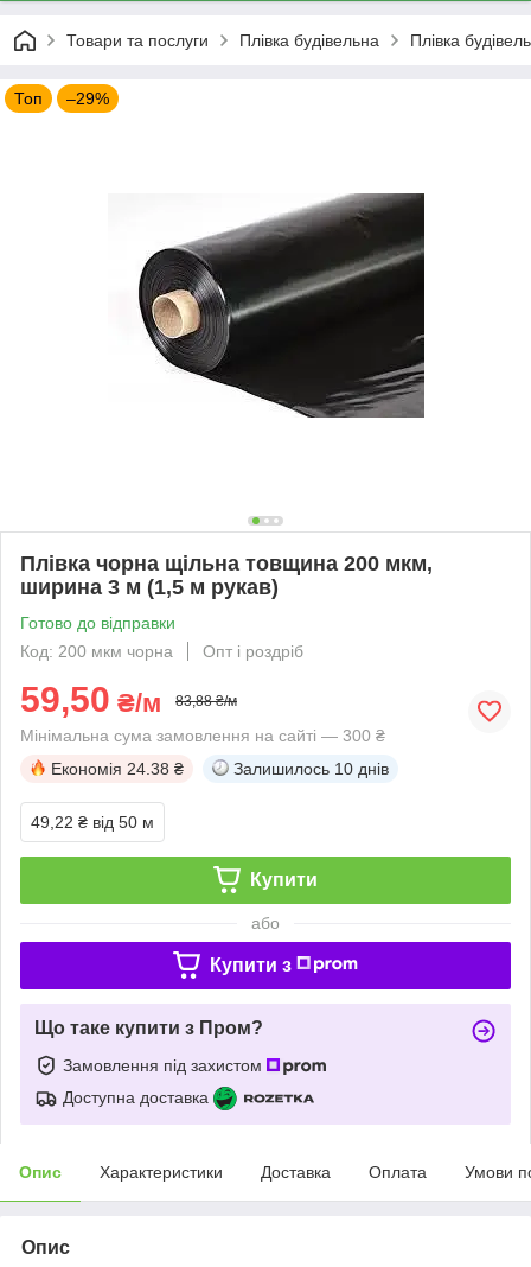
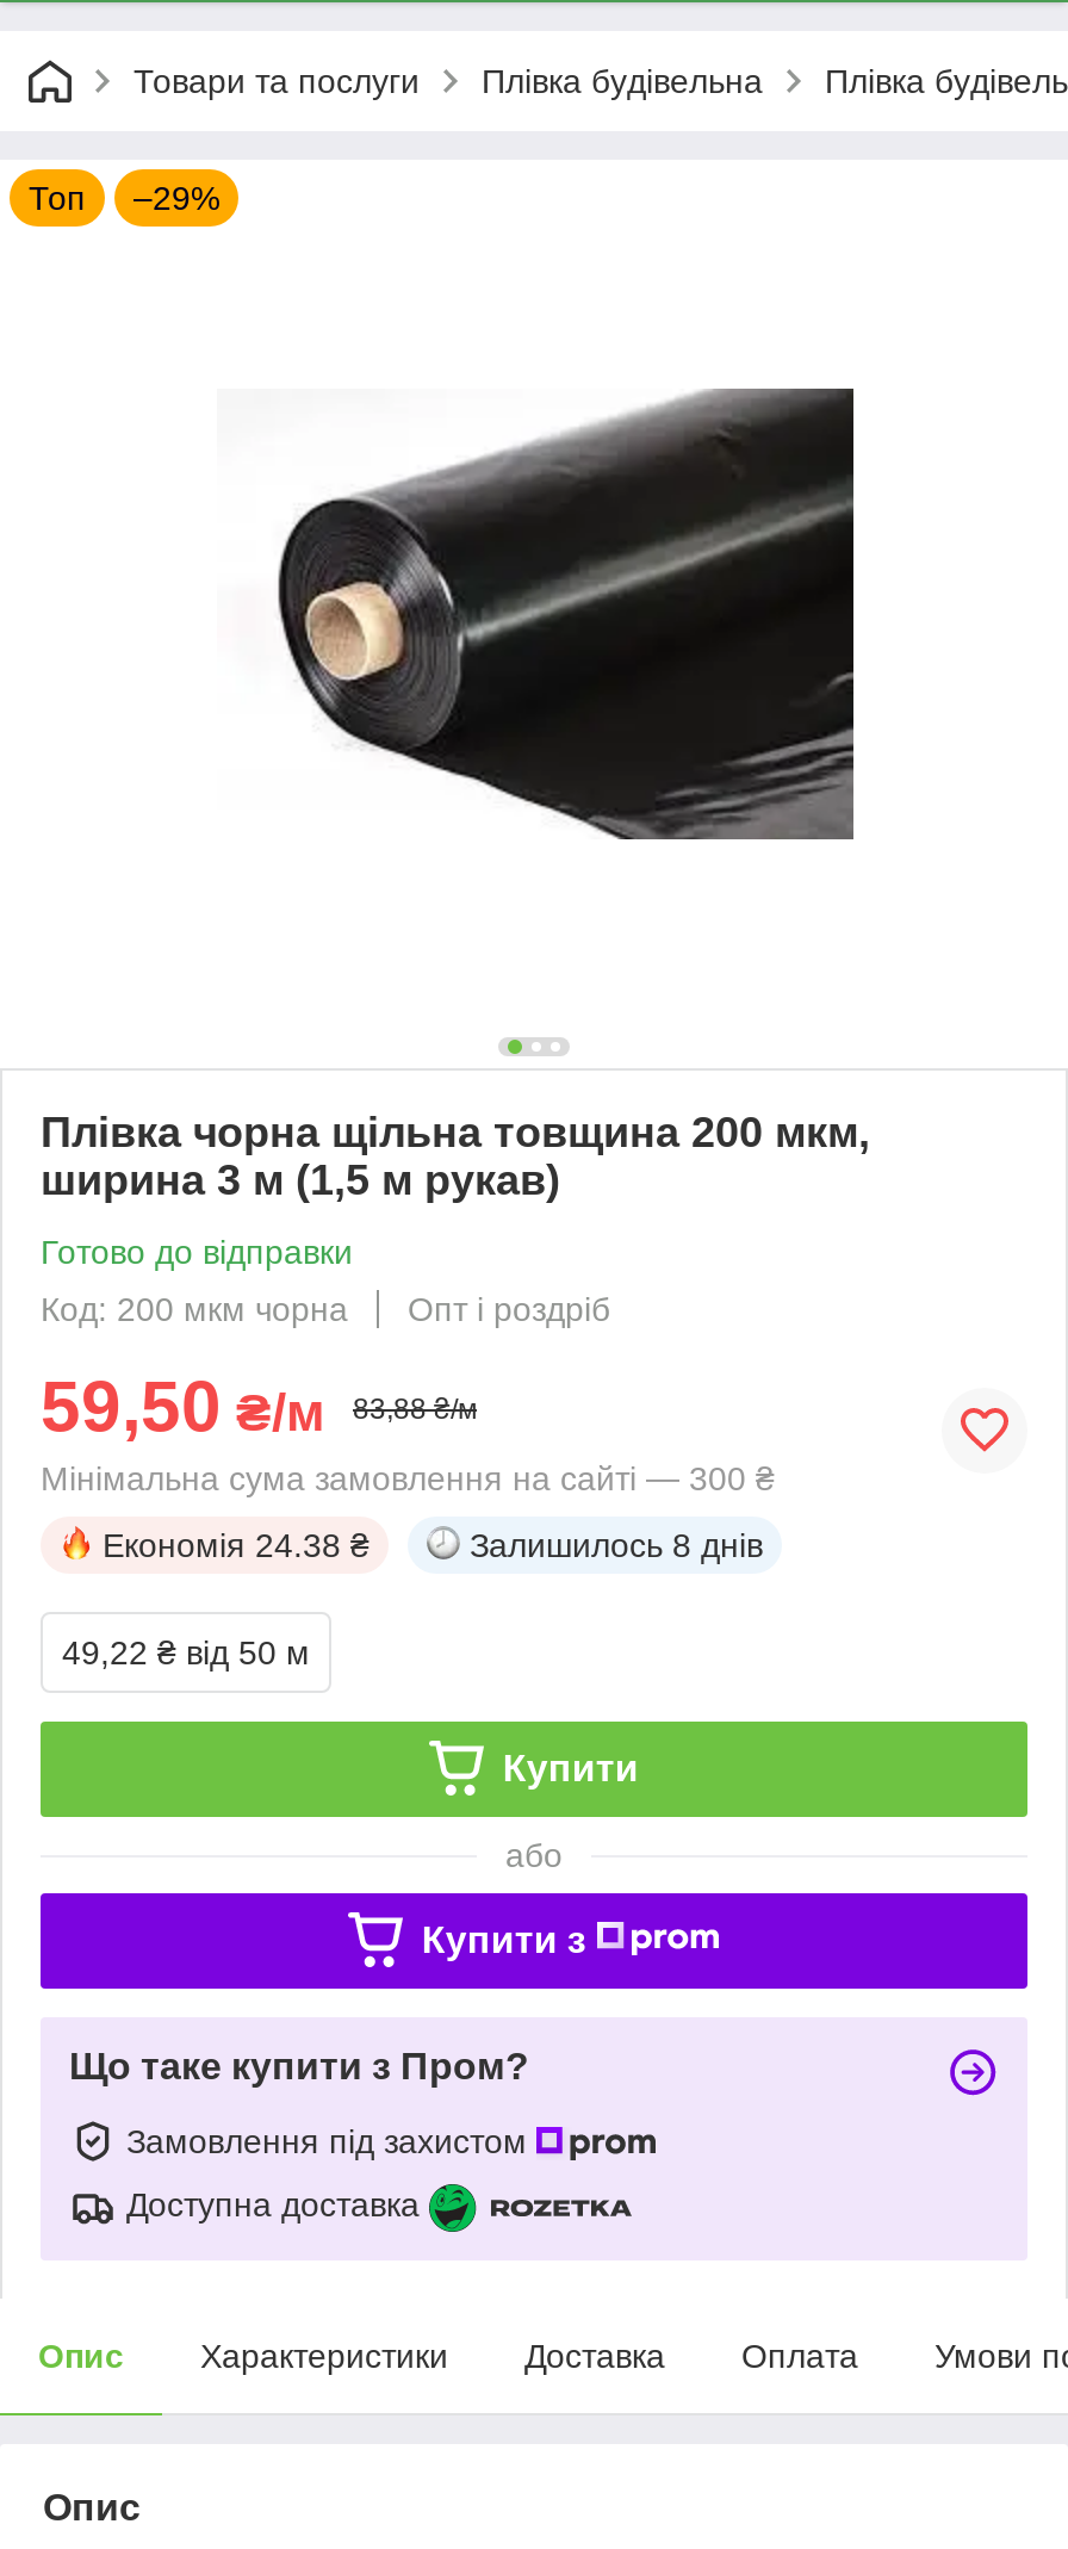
[233,759,389,778] Залишилось 10 днів -> [470,1526,763,1564] Залишилось 8 днів

